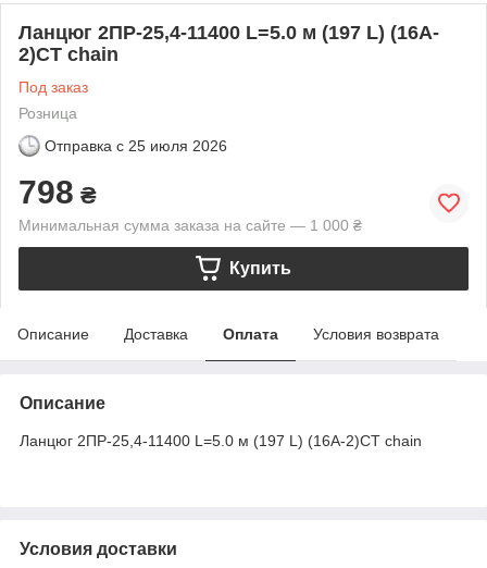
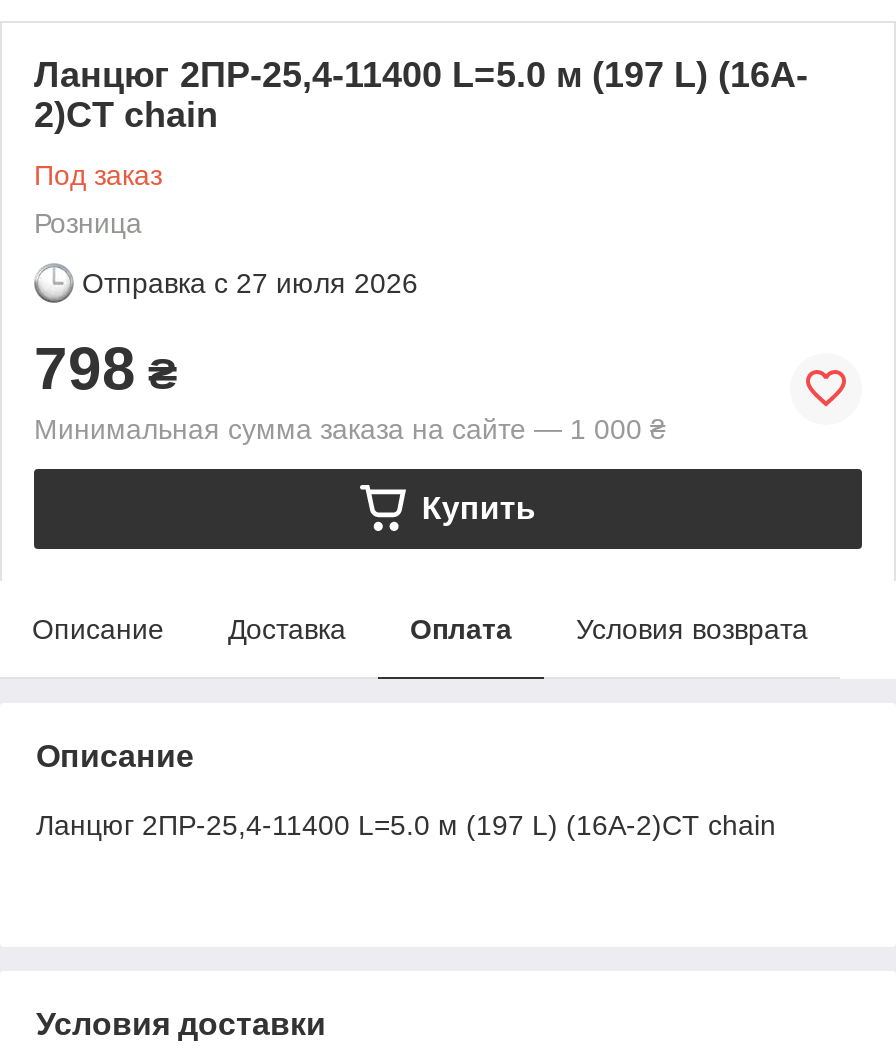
[45,137,227,154] Отправка с 25 июля 2026 -> [82,267,418,299] Отправка с 27 июля 2026

